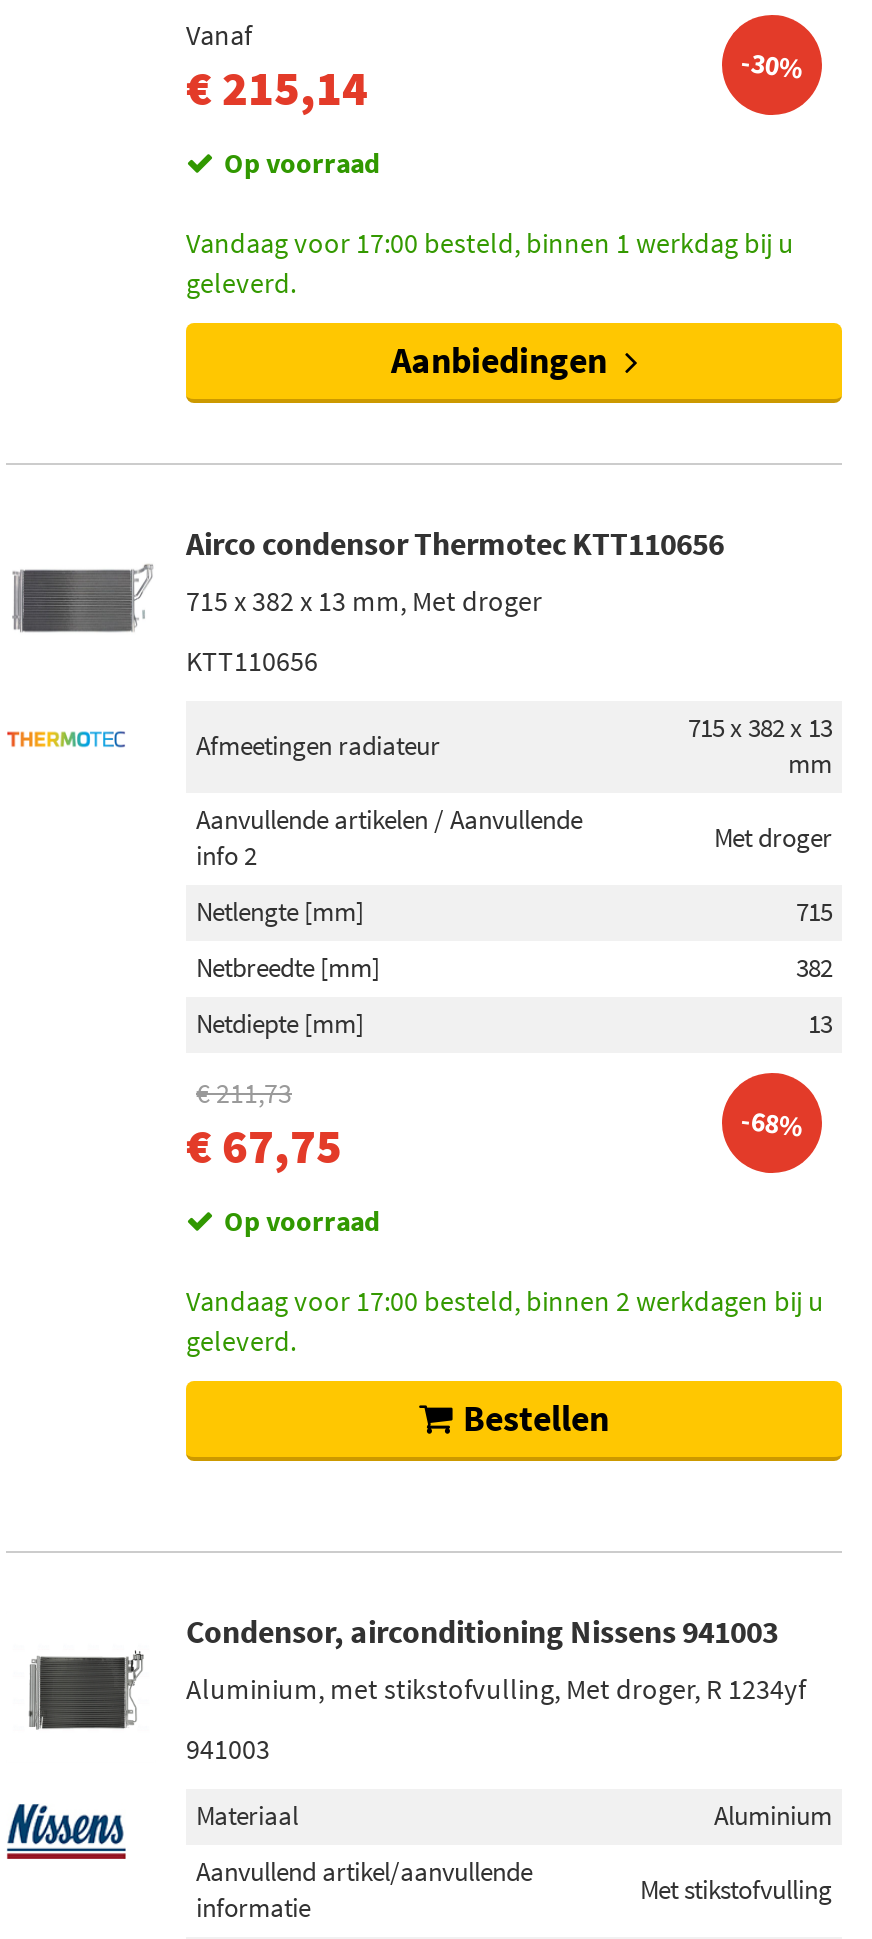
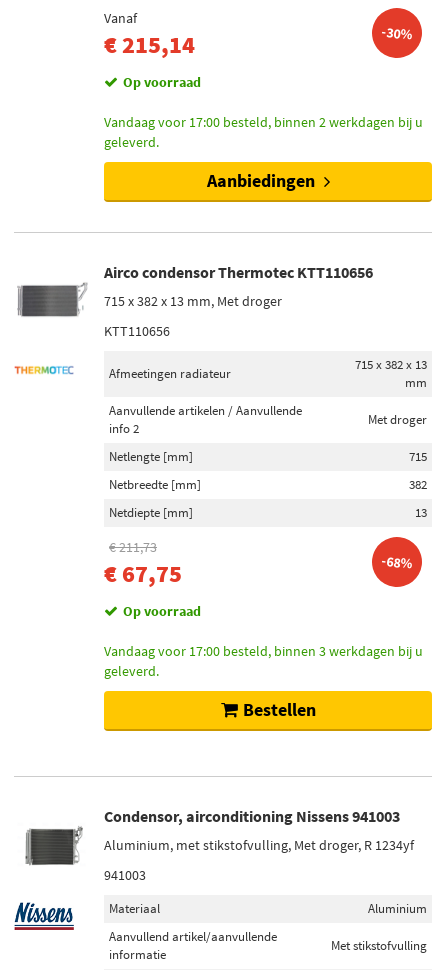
[186,225,794,261] Vandaag voor 17:00 besteld, binnen 1 werkdag bij u -> none
none -> [104,642,423,660] Vandaag voor 17:00 besteld, binnen 3 werkdagen bij u
moved [186,1283,824,1319] -> [104,113,423,131]: Vandaag voor 17:00 besteld, binnen 2 werkdagen bij u

